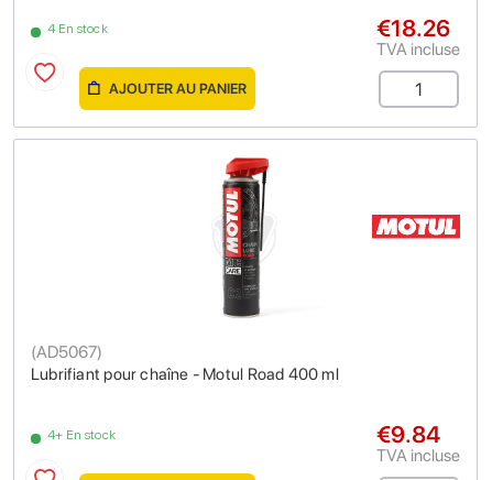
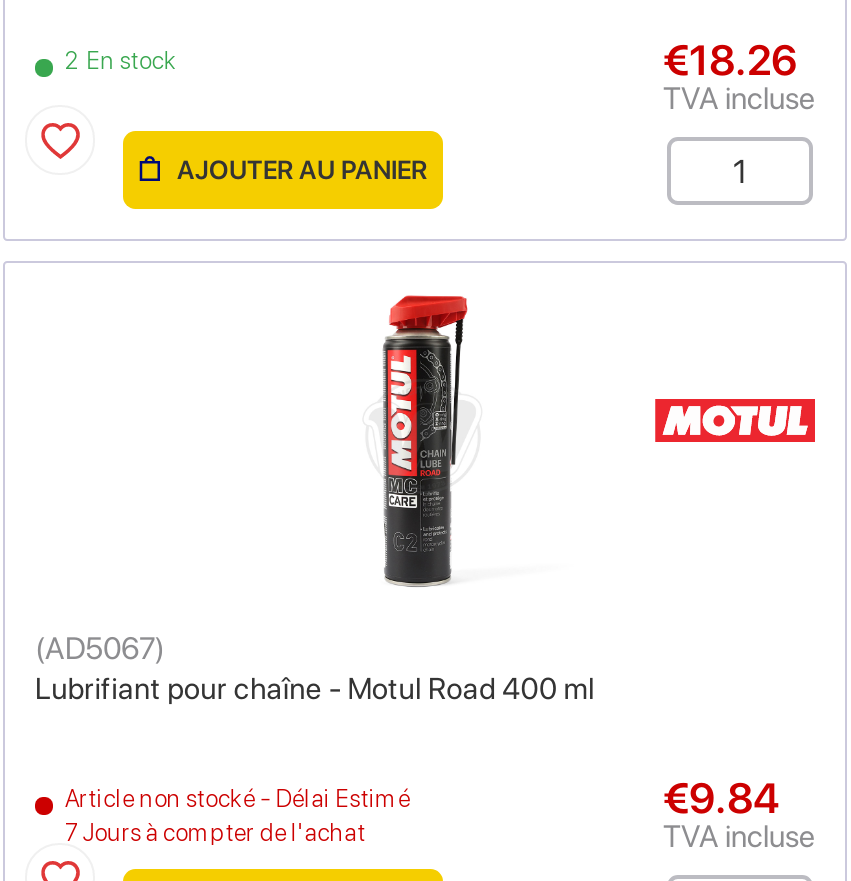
[47,21,108,36] 4 En stock -> [65,47,177,75] 2 En stock
[47,427,116,443] 4+ En stock -> [65,785,411,847] Article non stocké - Délai Estimé | 7 Jours à compter de l'achat

